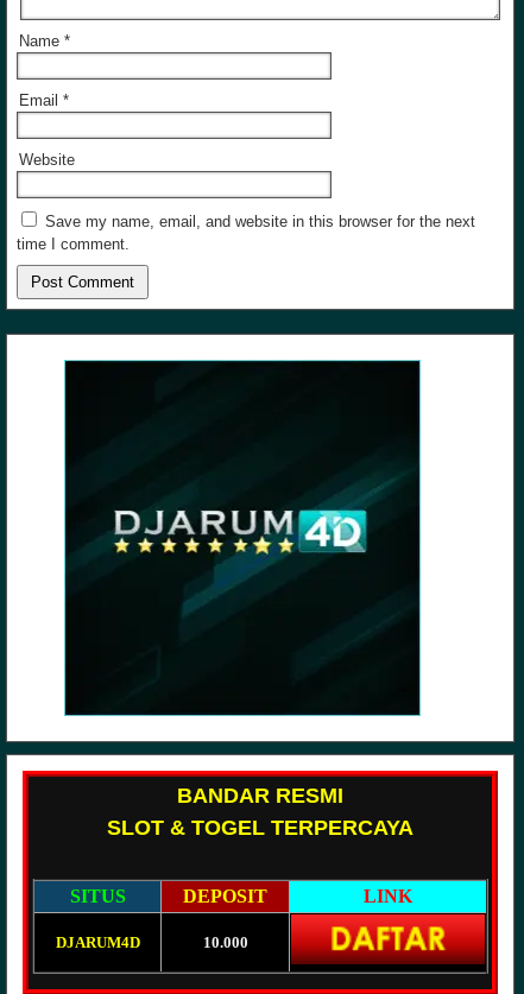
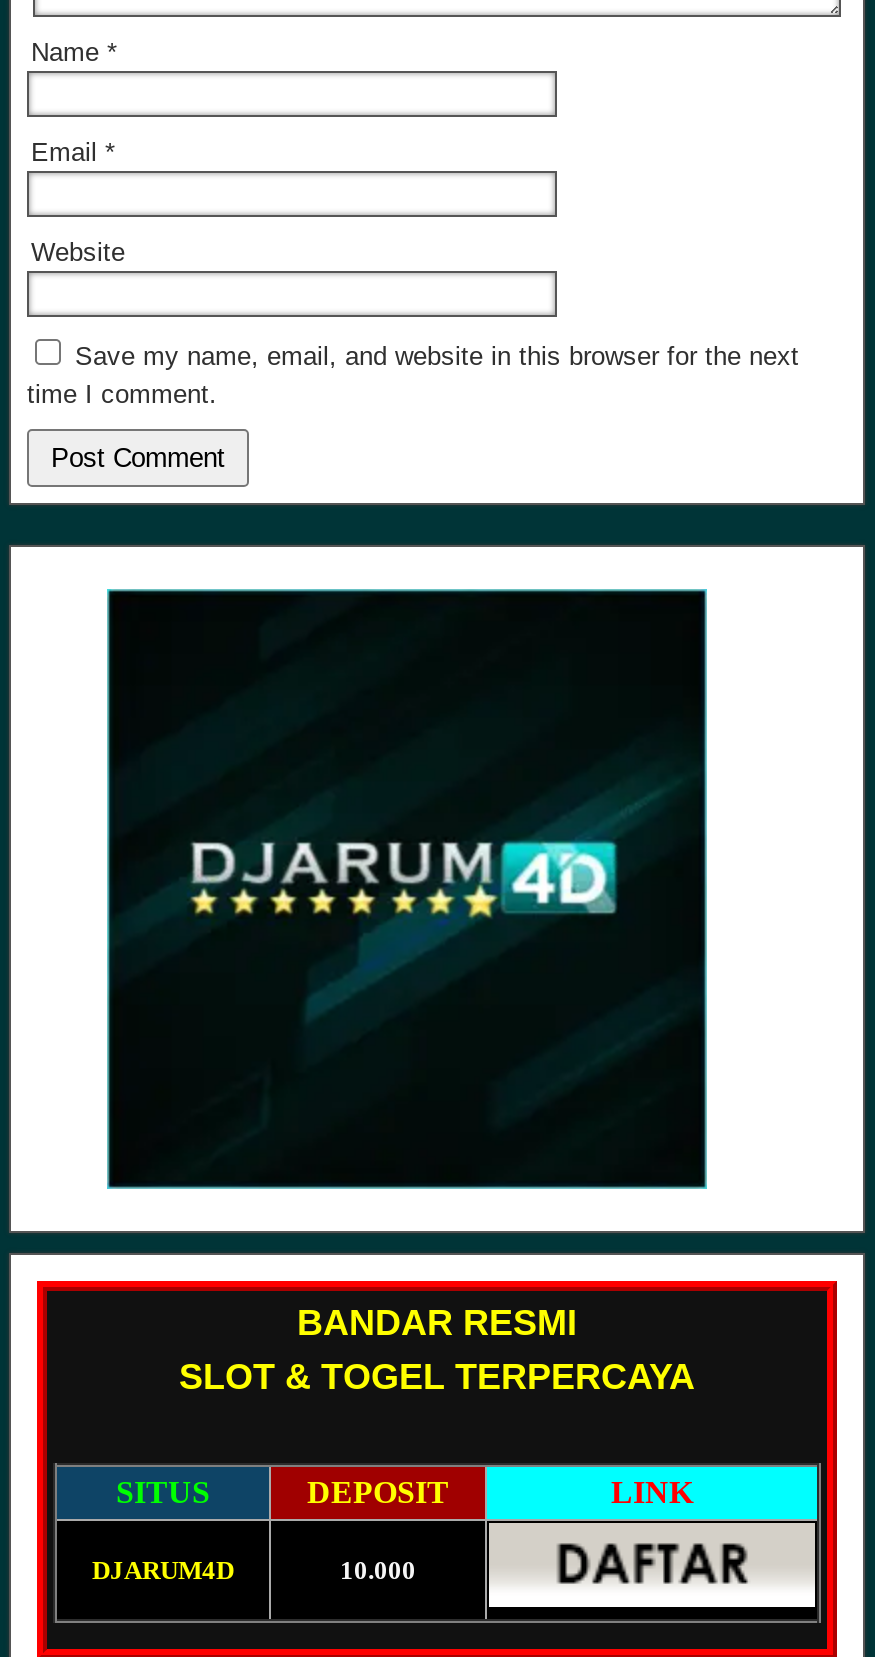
[290,913,486,964] [image] -> [487,1521,817,1609] [image]

